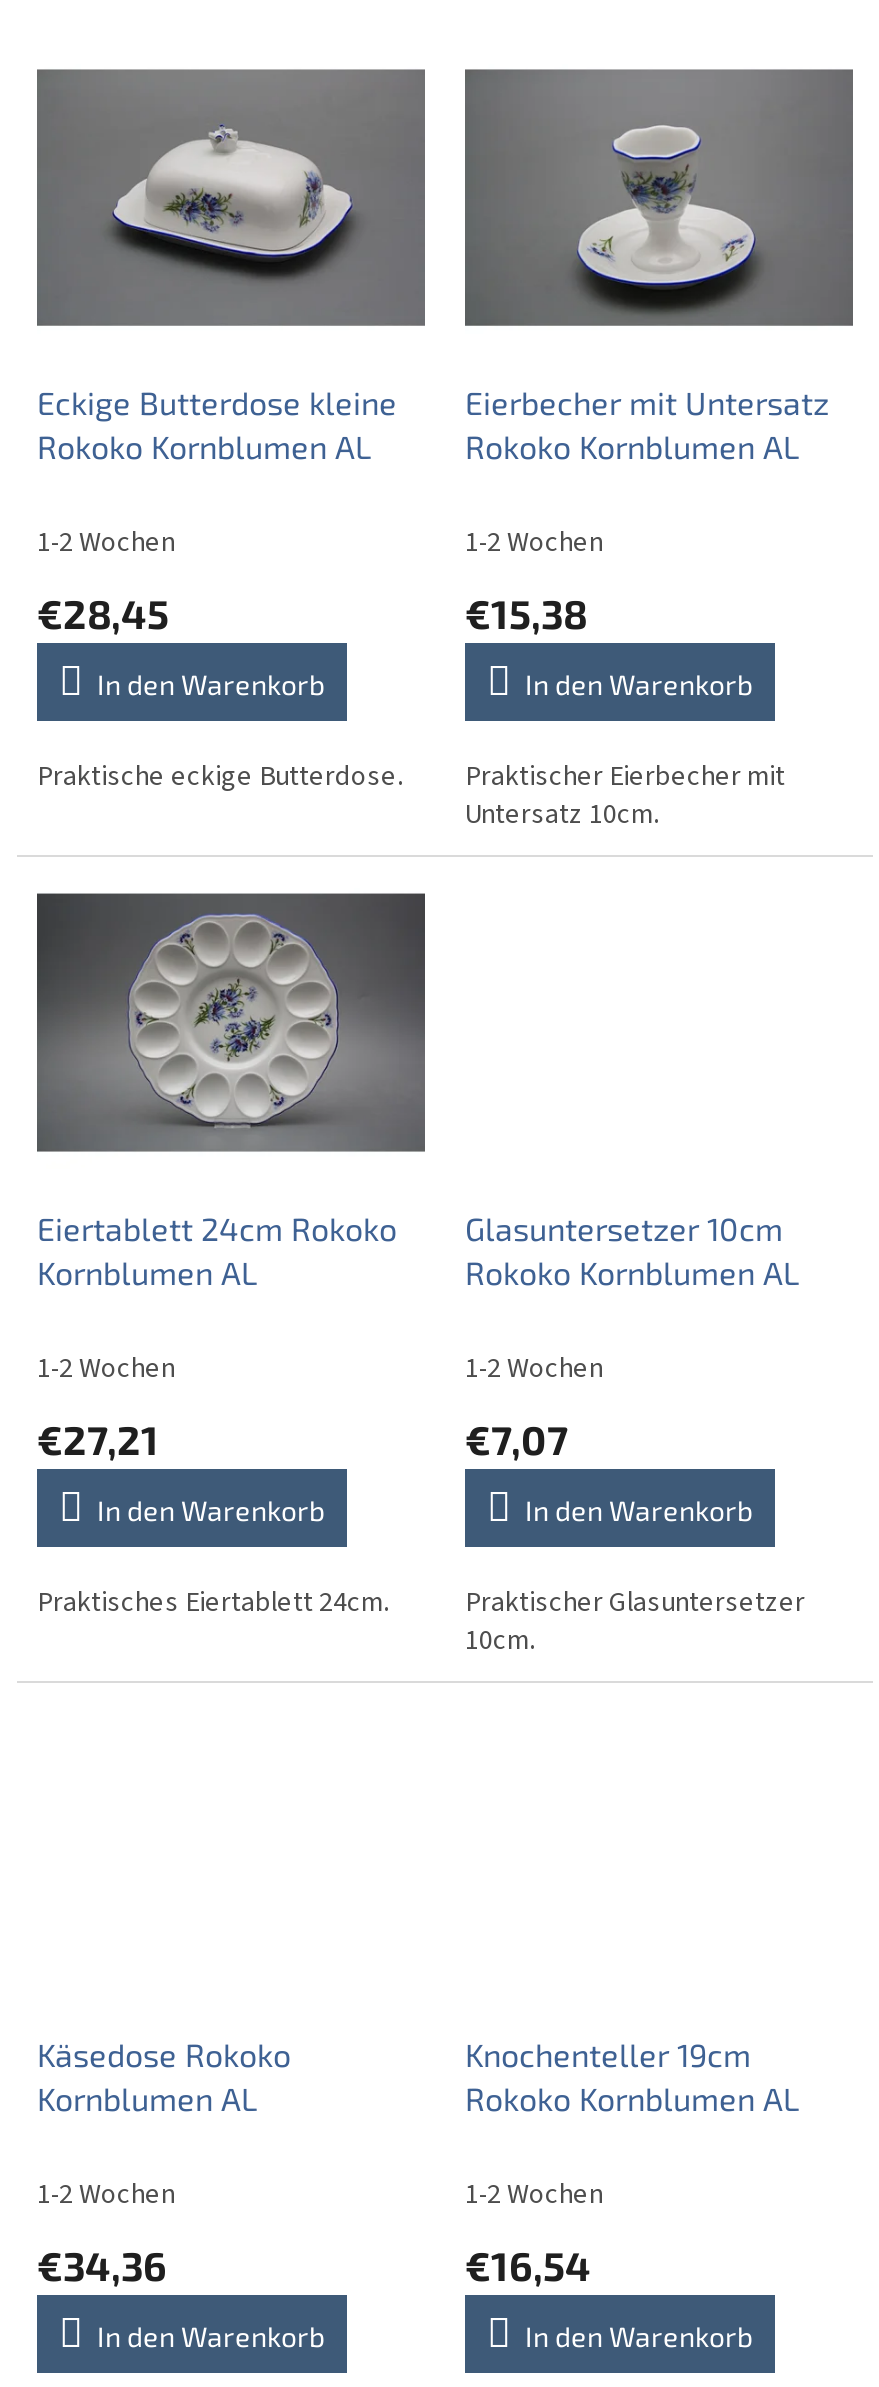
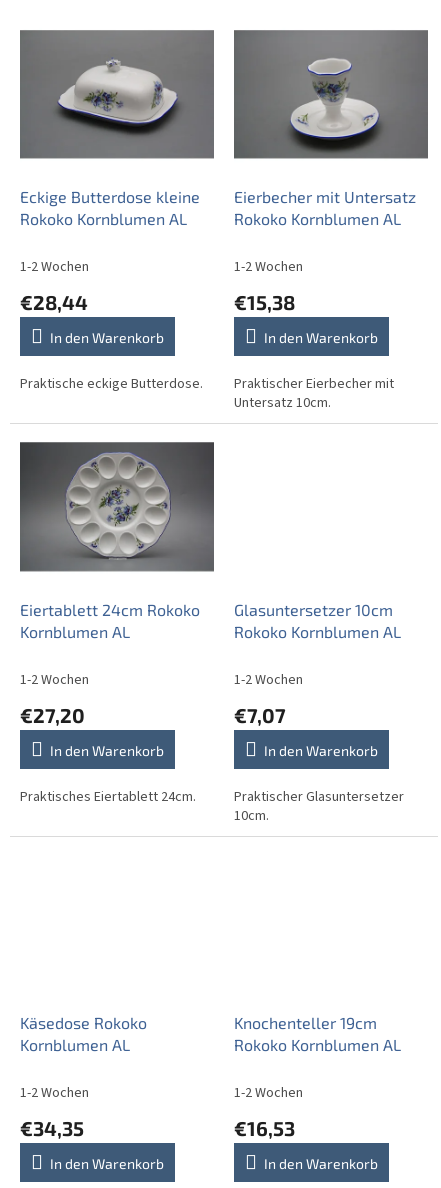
[37,590,169,638] €28,45 -> [20,290,88,314] €28,44
[37,1415,159,1463] €27,21 -> [20,703,85,727] €27,20
[37,2241,167,2289] €34,36 -> [20,1116,84,1140] €34,35
[465,2241,591,2289] €16,54 -> [234,1116,295,1140] €16,53

